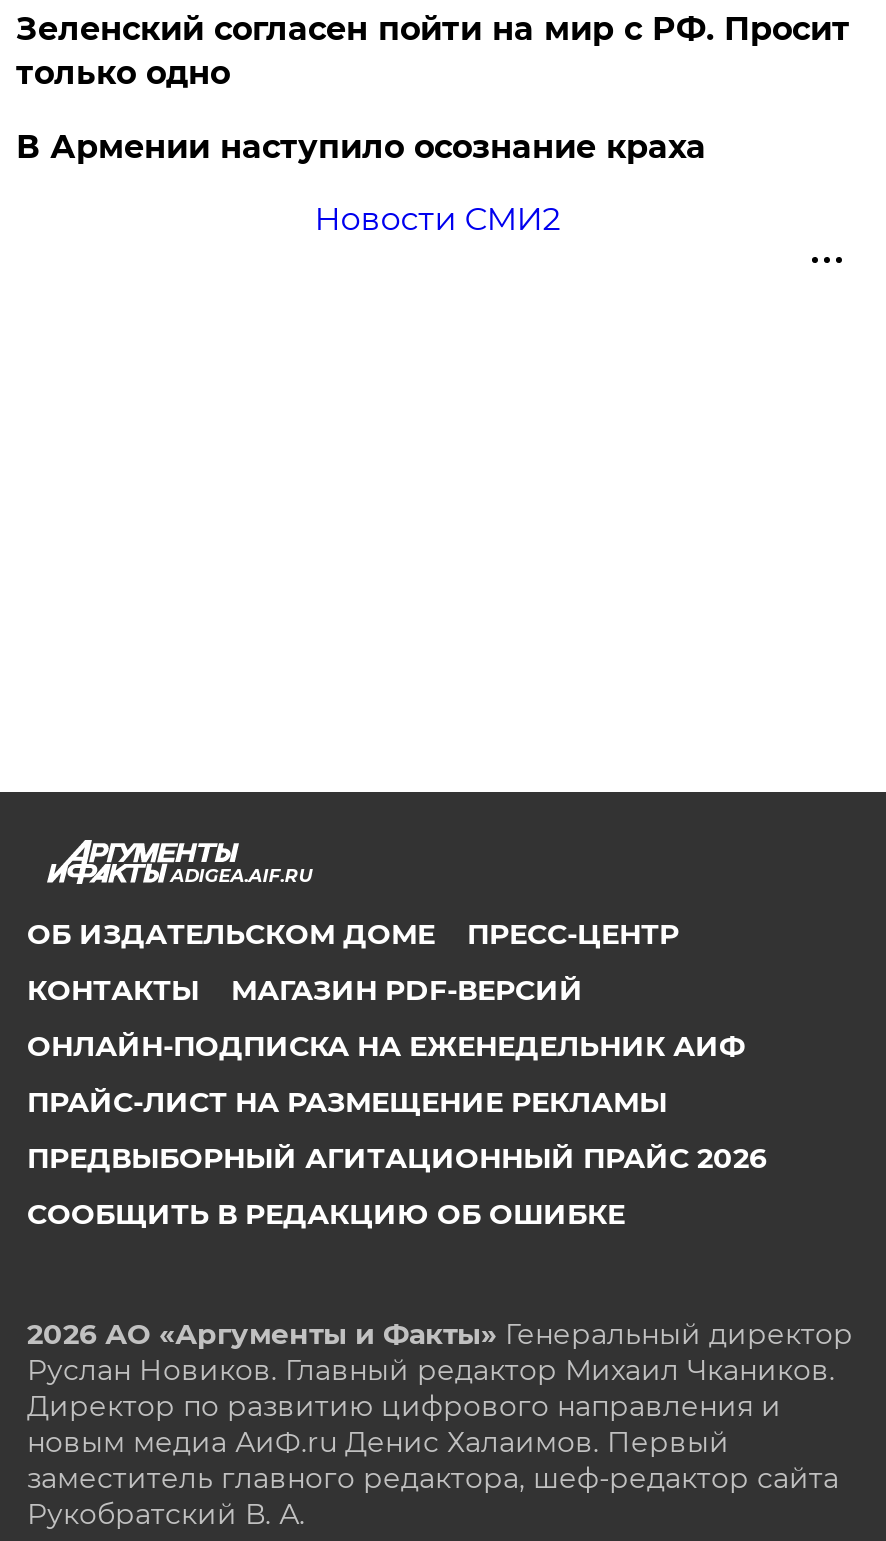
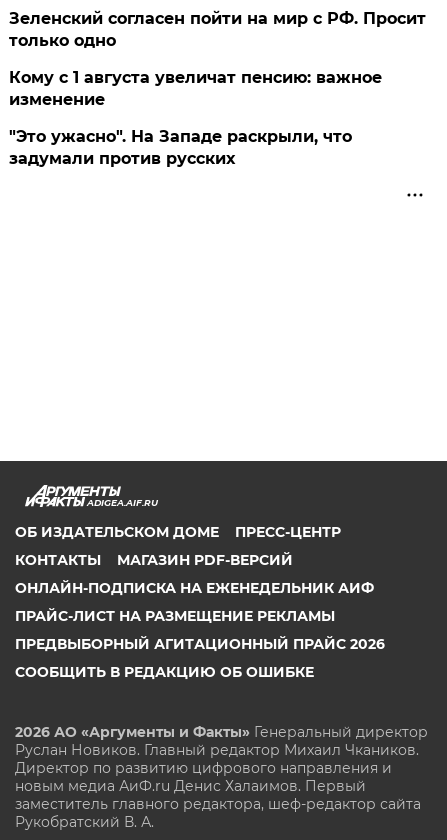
[16,128,706,166] В Армении наступило осознание краха -> [9,68,382,109] Кому с 1 августа увеличат пенсию: важное | изменение
[314,200,560,238] Новости СМИ2 -> [9,127,352,168] "Это ужасно". На Западе раскрыли, что | задумали против русских

